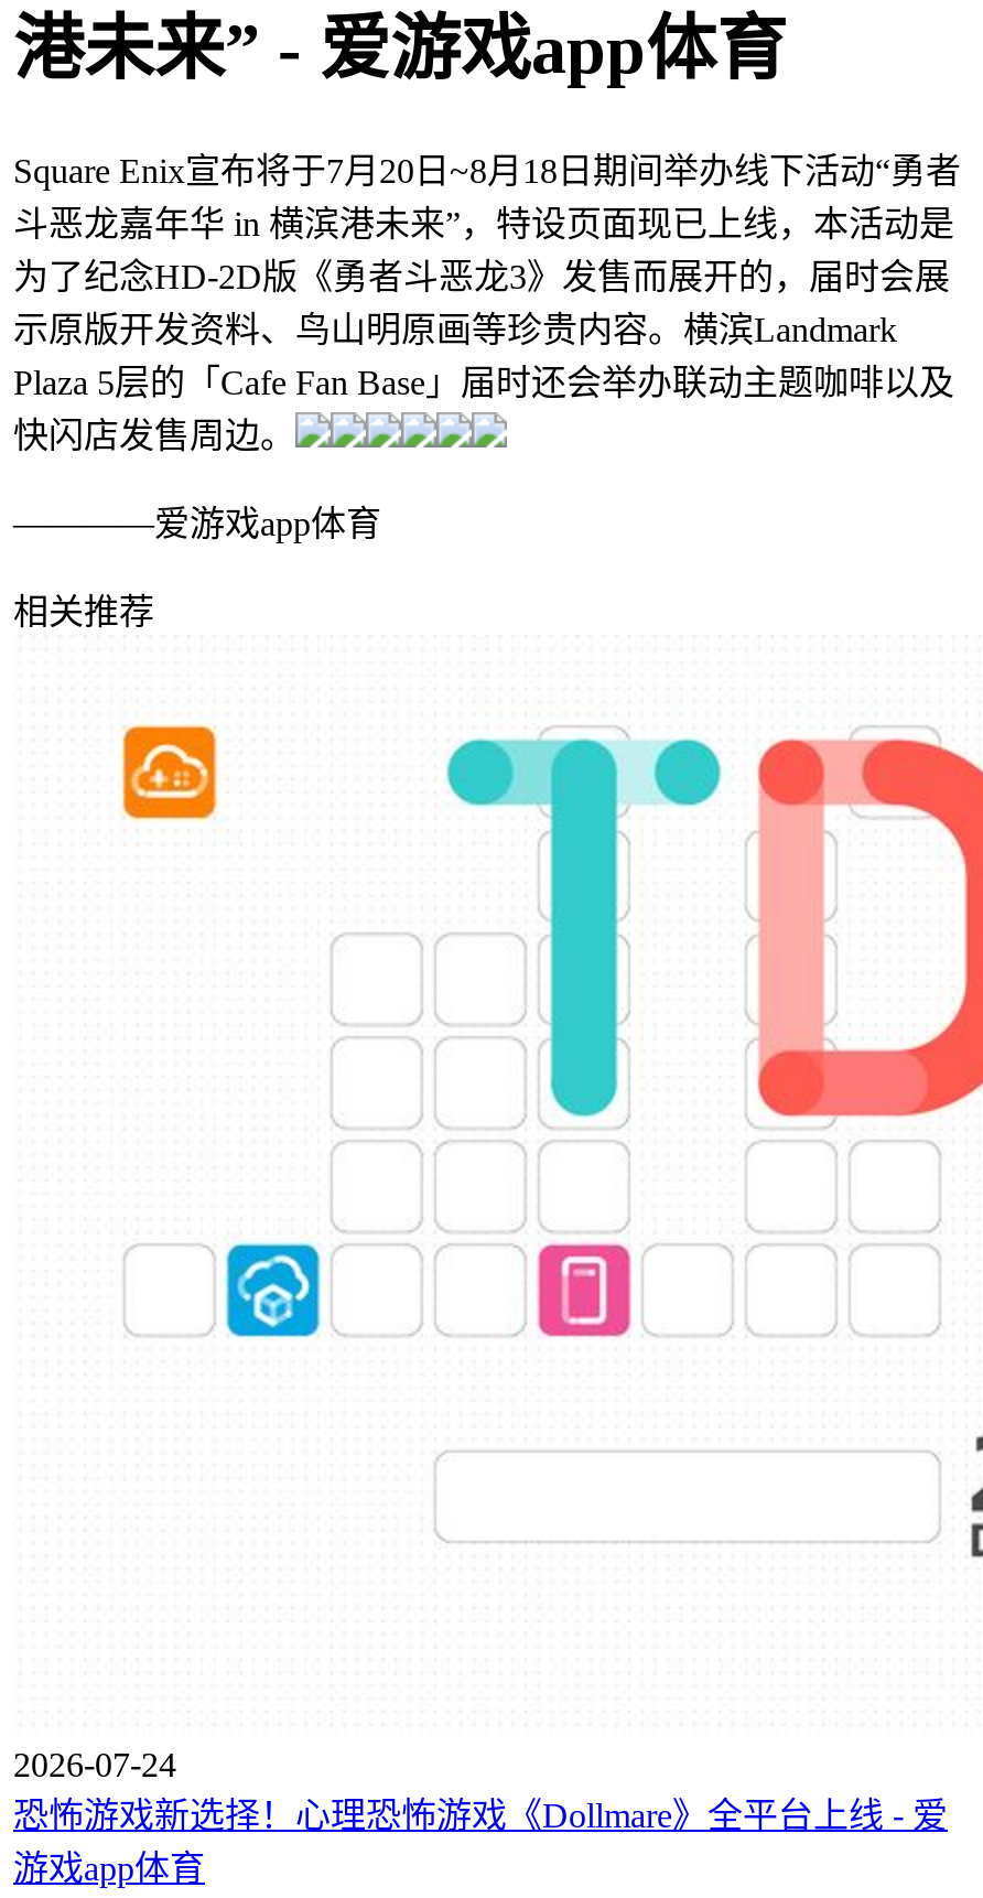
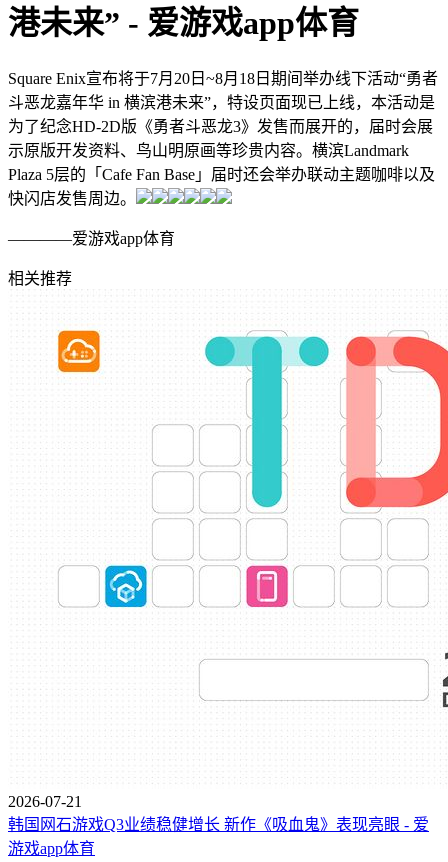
[13,1746,948,1834] 2026-07-24 | 恐怖游戏新选择！心理恐怖游戏《Dollmare》全平台上线 - 爱 -> [8,793,429,833] 2026-07-21 | 韩国网石游戏Q3业绩稳健增长 新作《吸血鬼》表现亮眼 - 爱

